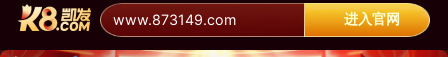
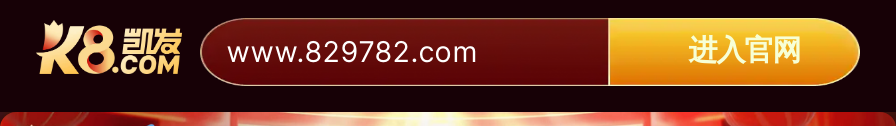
[113,11,236,28] www.873149.com -> [226,35,476,69] www.829782.com

